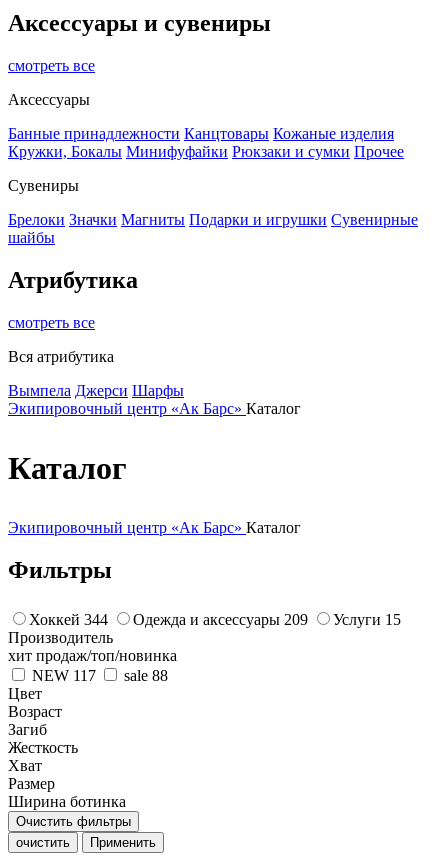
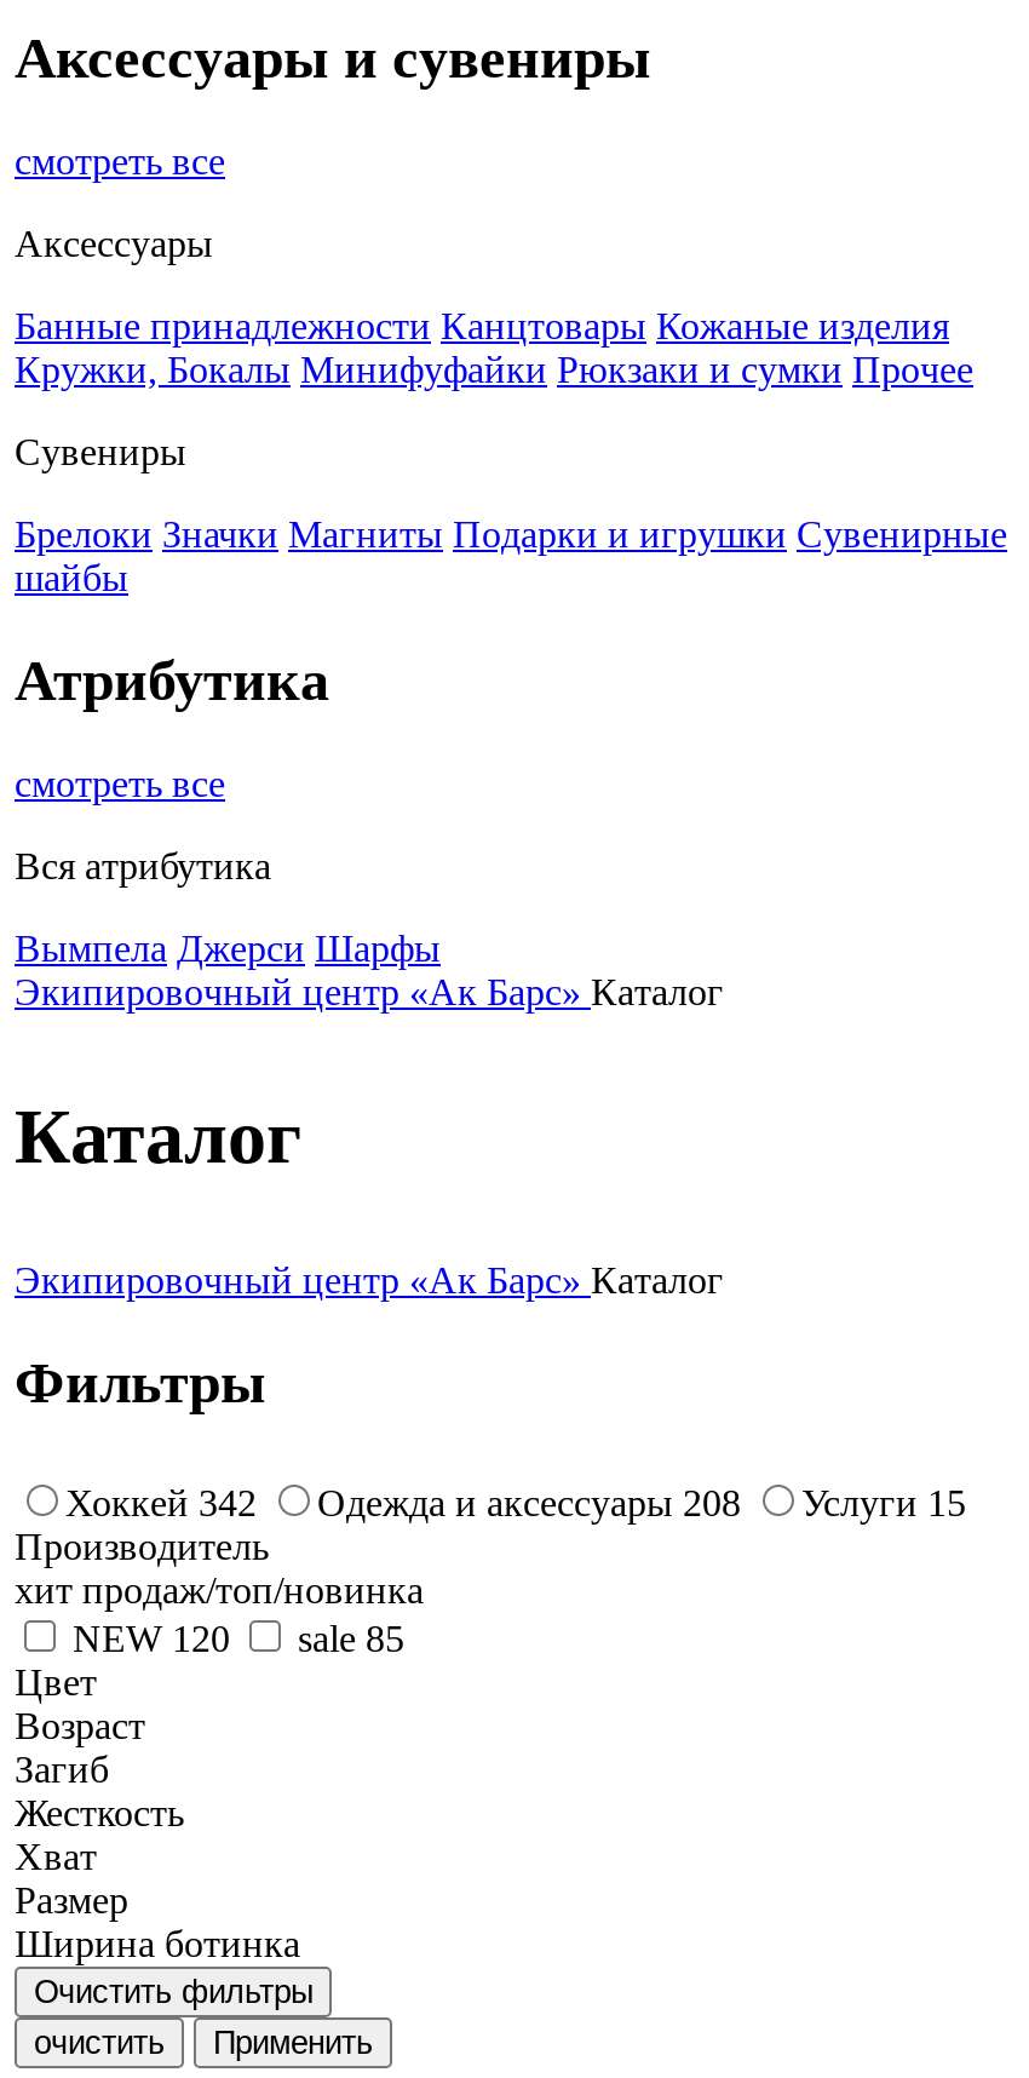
[29,610,108,627] Хоккей 344 -> [65,1481,257,1522] Хоккей 342
[133,610,308,627] Одежда и аксессуары 209 -> [317,1481,741,1522] Одежда и аксессуары 208
[32,666,96,683] NEW 117 -> [73,1617,230,1658] NEW 120
[124,666,168,683] sale 88 -> [298,1617,404,1658] sale 85

